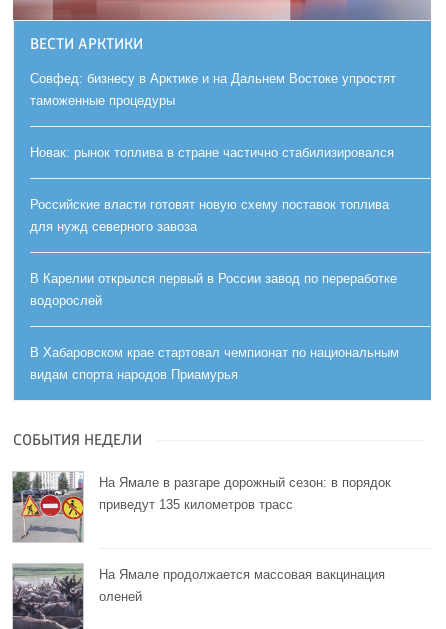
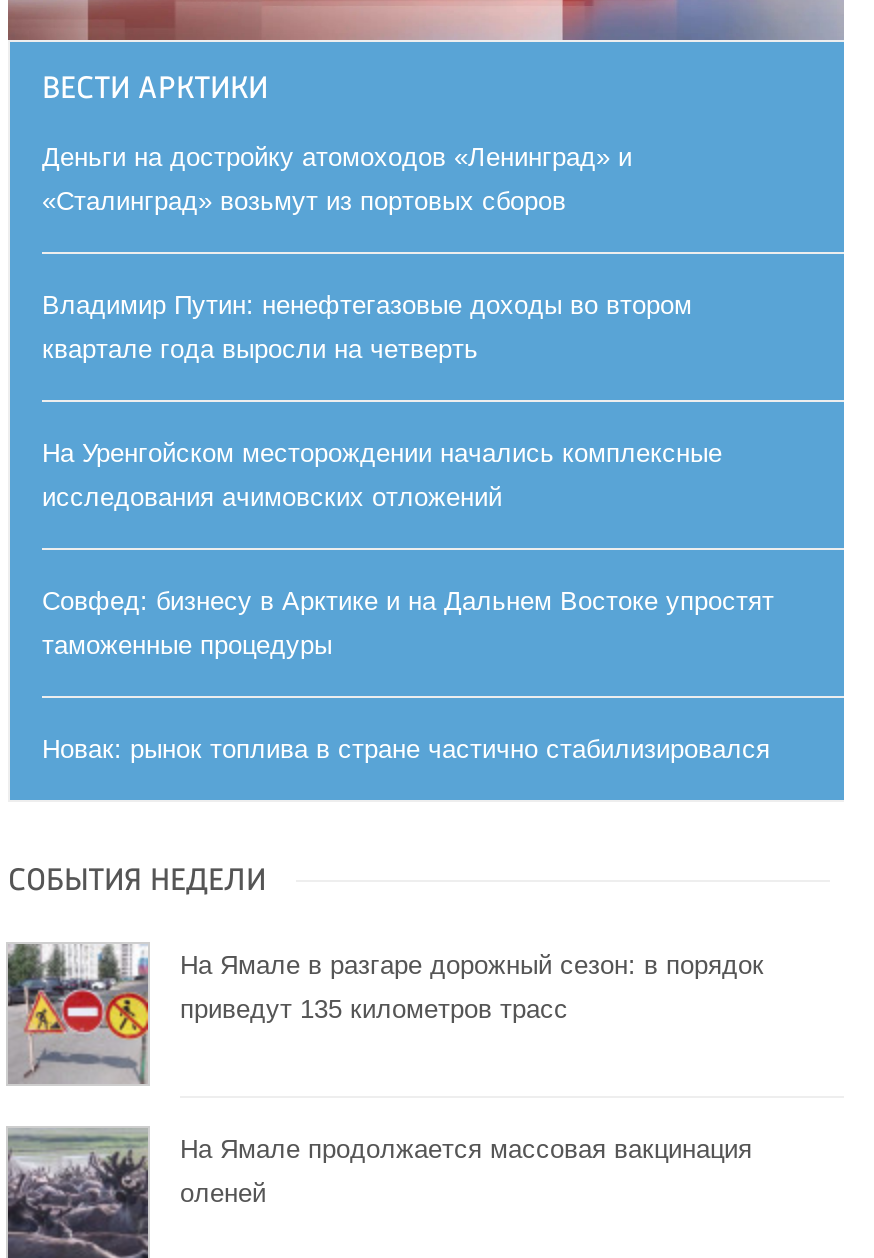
none -> [42,143,722,513] Деньги на достройку атомоходов «Ленинград» и | «Сталинград» возьмут из портовых сборов | Владимир Путин: ненефтегазовые доходы во втором | квартале года выросли на четверть | На Уренгойском месторождении начались комплексные | исследования ачимовских отложений
moved [30,71,396,160] -> [42,587,774,765]: Совфед: бизнесу в Арктике и на Дальнем Востоке упростят | таможенные процедуры | Новак: рынок топлива в стране частично стабилизировался
[30,197,399,382] Российские власти готовят новую схему поставок топлива | для нужд северного завоза | В Карелии открылся первый в России завод по переработке | водорослей | В Хабаровском крае стартовал чемпионат по национальным | видам спорта народов Приамурья -> none

